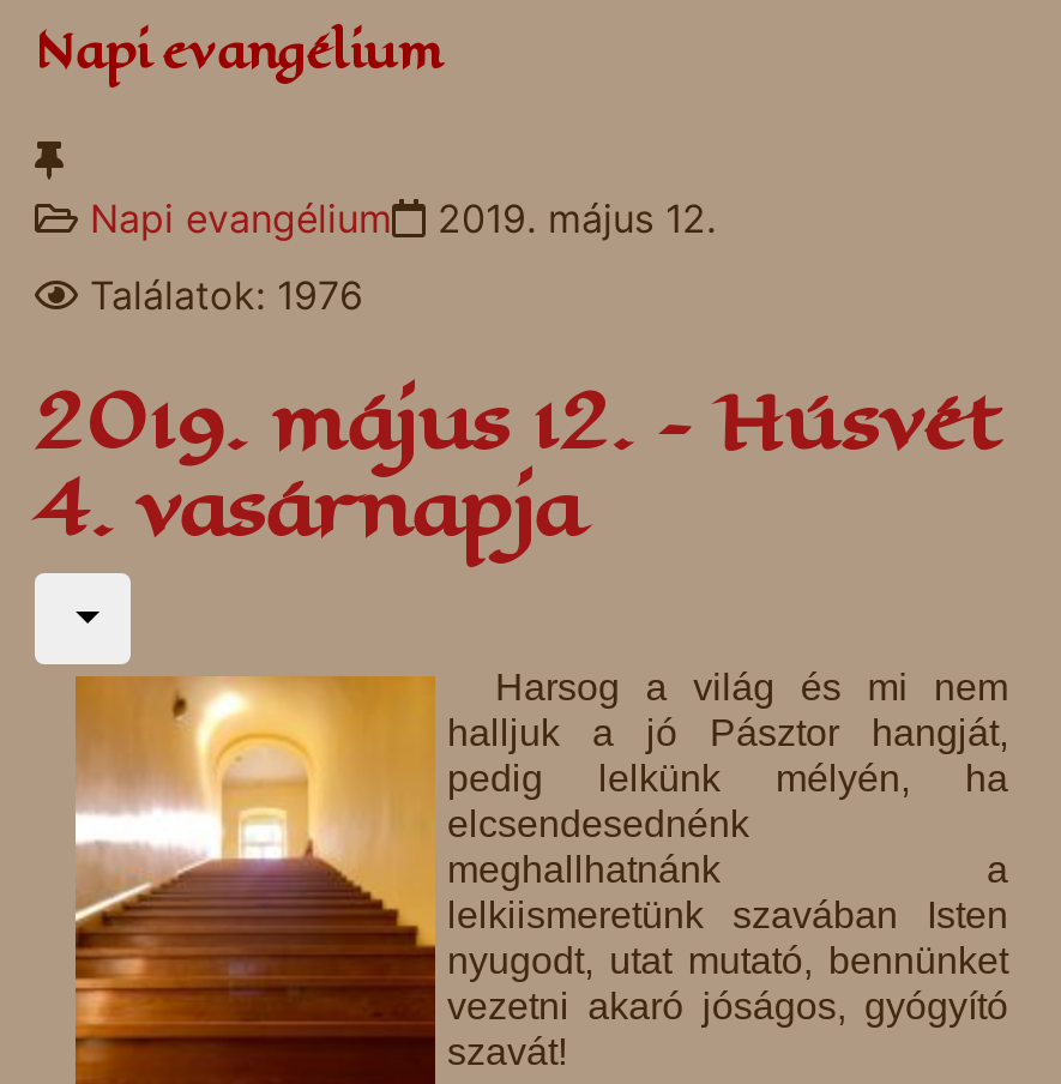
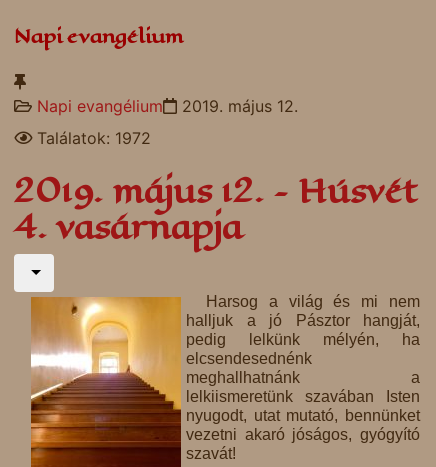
[90,271,363,319] Találatok: 1976 -> [37,128,151,148] Találatok: 1972

